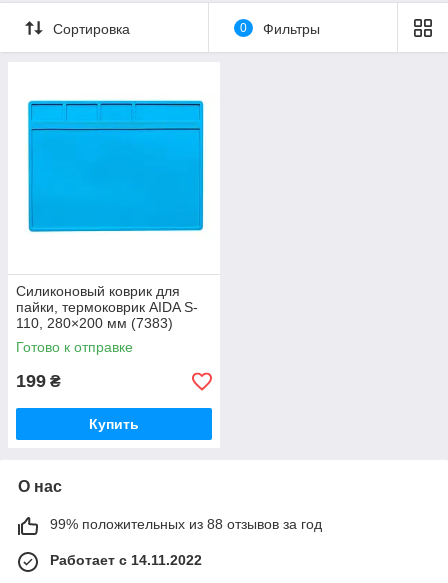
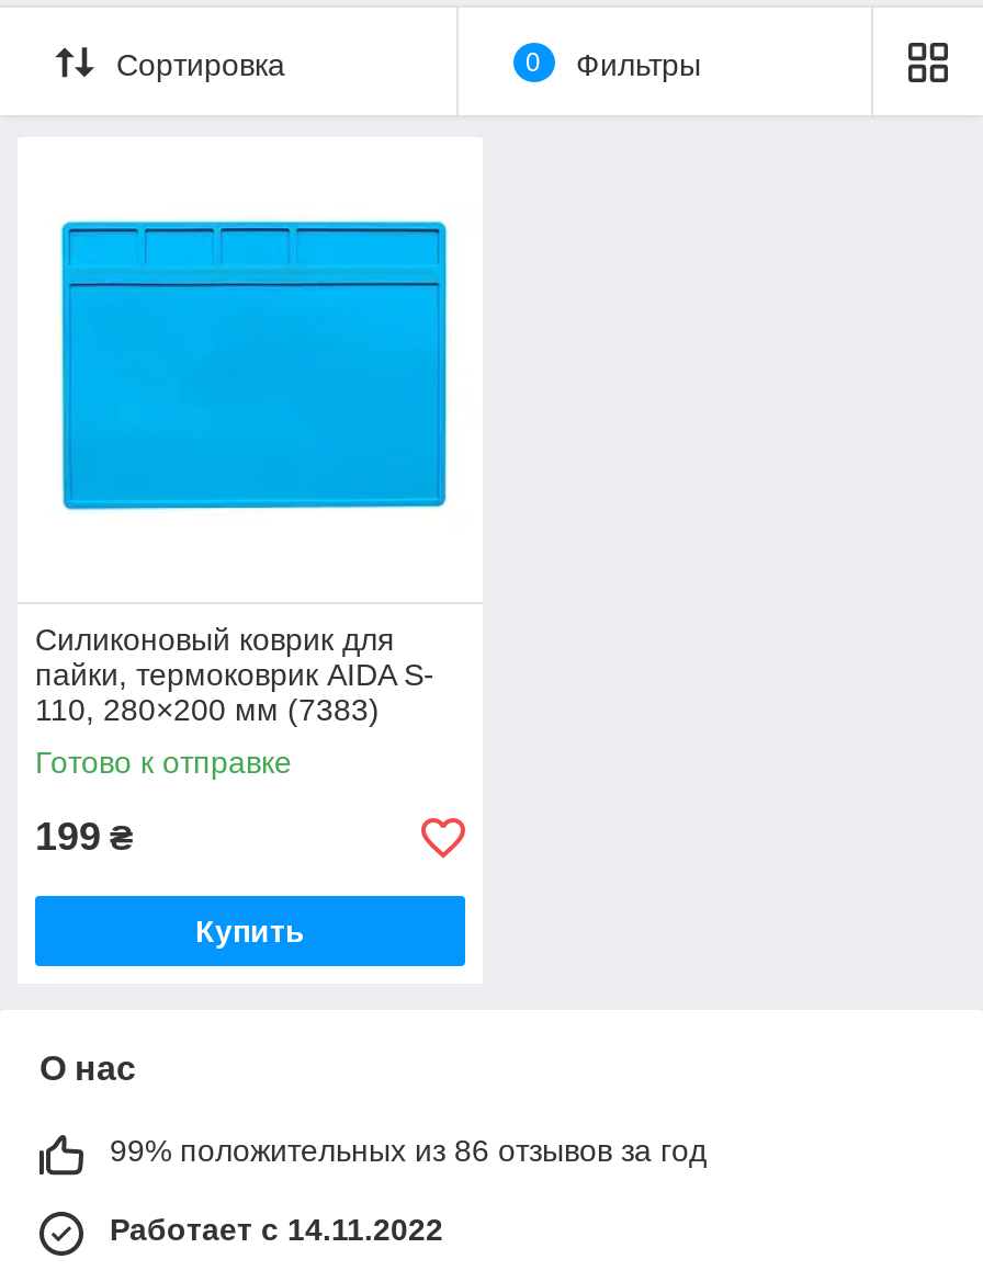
[50,516,322,532] 99% положительных из 88 отзывов за год -> [110,1133,707,1168] 99% положительных из 86 отзывов за год

